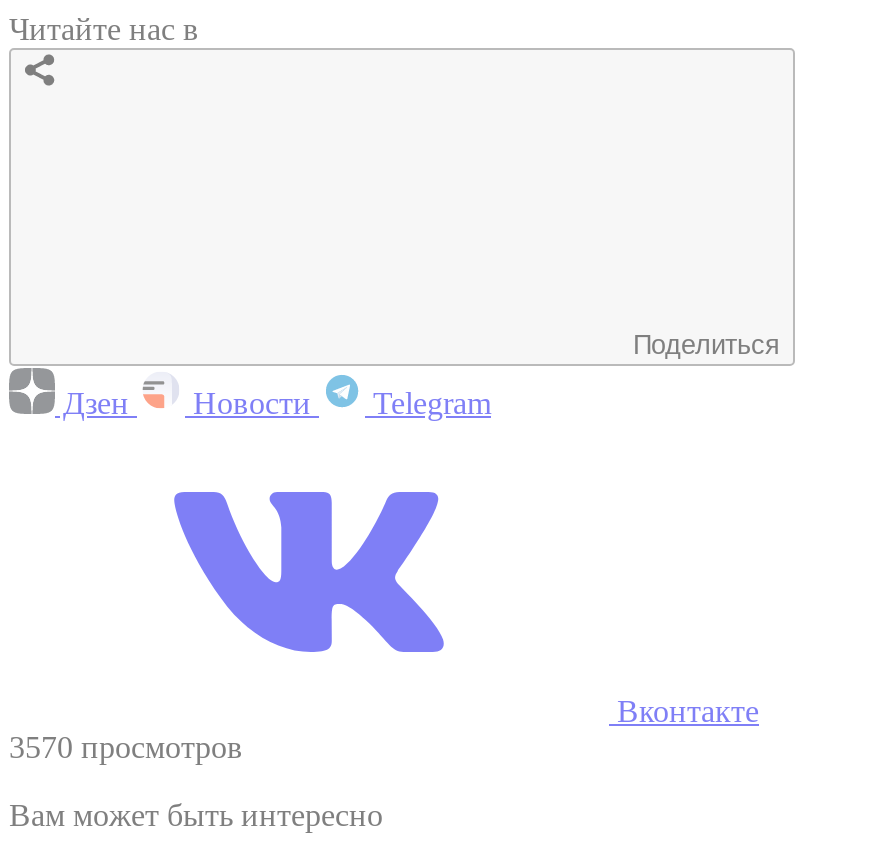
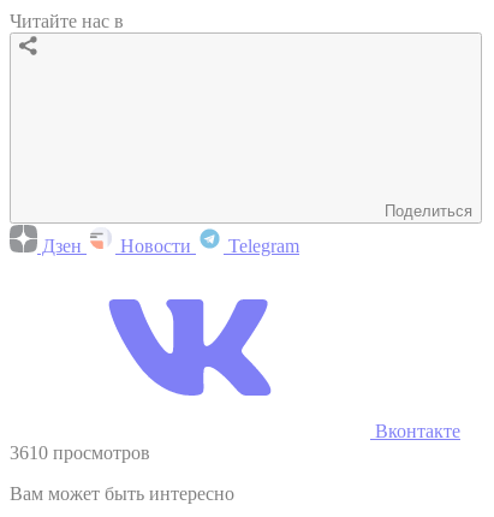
[9,729,243,763] 3570 просмотров -> [10,442,150,462] 3610 просмотров

